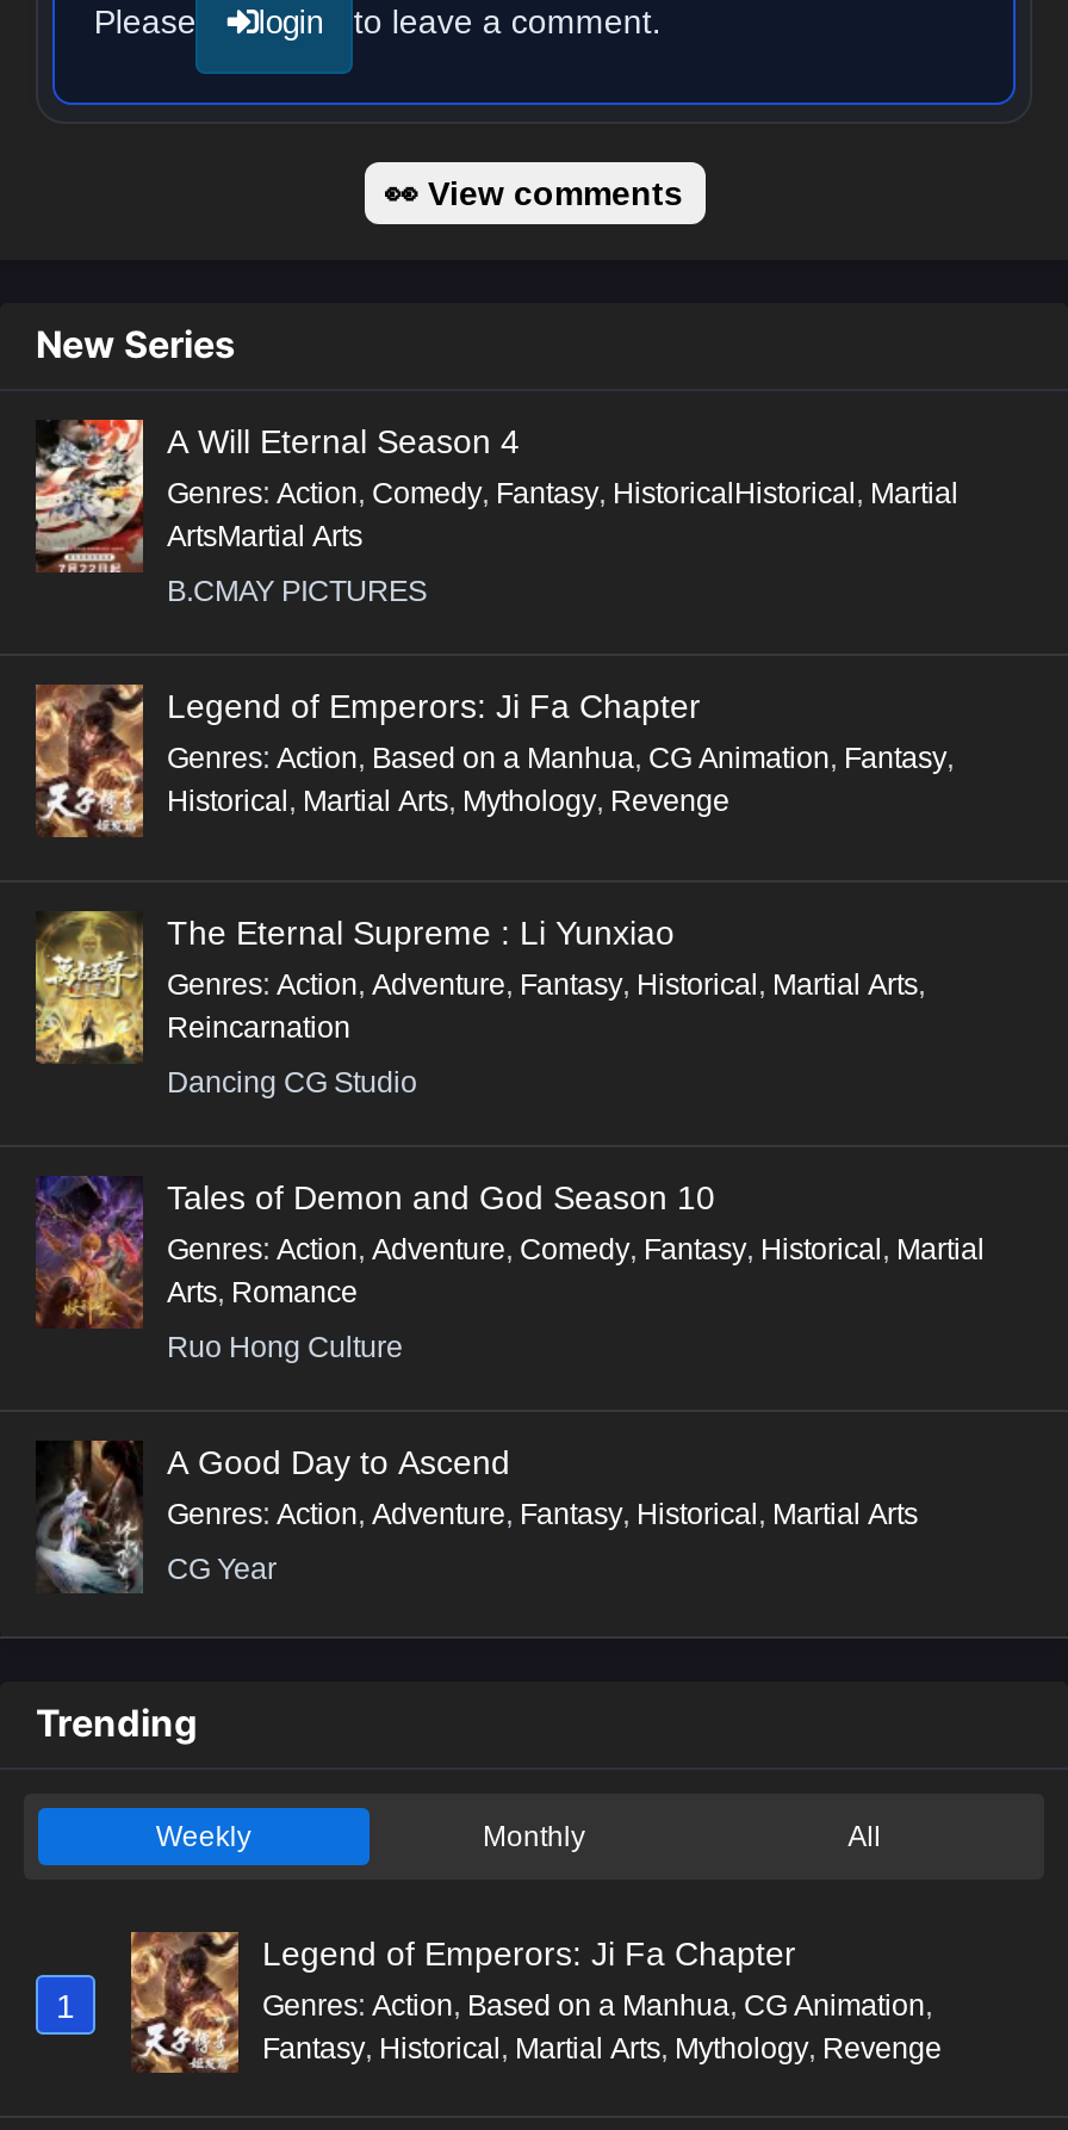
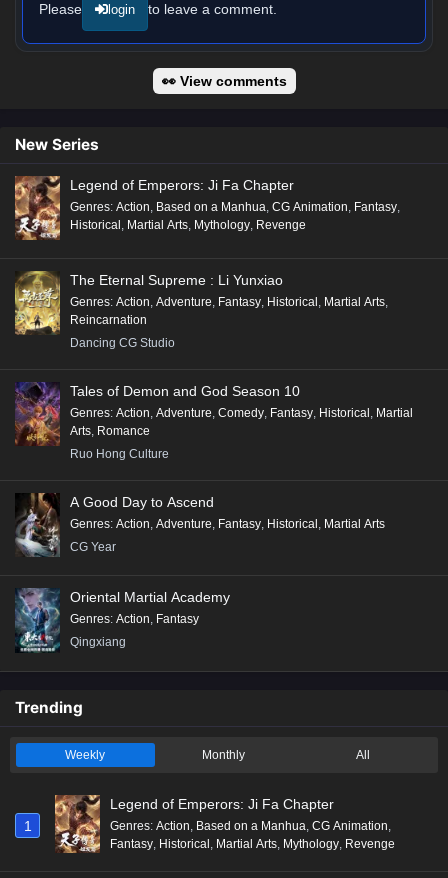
[33,417,958,608] [image] | A Will Eternal Season 4 | Genres: Action, Comedy, Fantasy, HistoricalHistorical, Martial | ArtsMartial Arts | B.CMAY PICTURES -> none
moved [31,682,985,1586] -> [13,175,413,554]: [image] | Legend of Emperors: Ji Fa Chapter | Genres: Action, Based on a Manhua, CG Animation, Fantasy, | ... | Genres: Action, Adventure, Fantasy, Historical, Martial Arts | CG Year
none -> [15,587,230,652] [image] | Oriental Martial Academy | Genres: Action, Fantasy | Qingxiang

